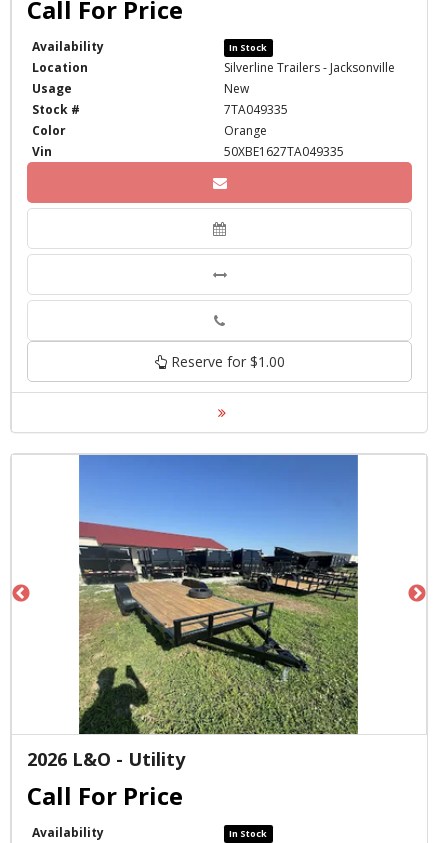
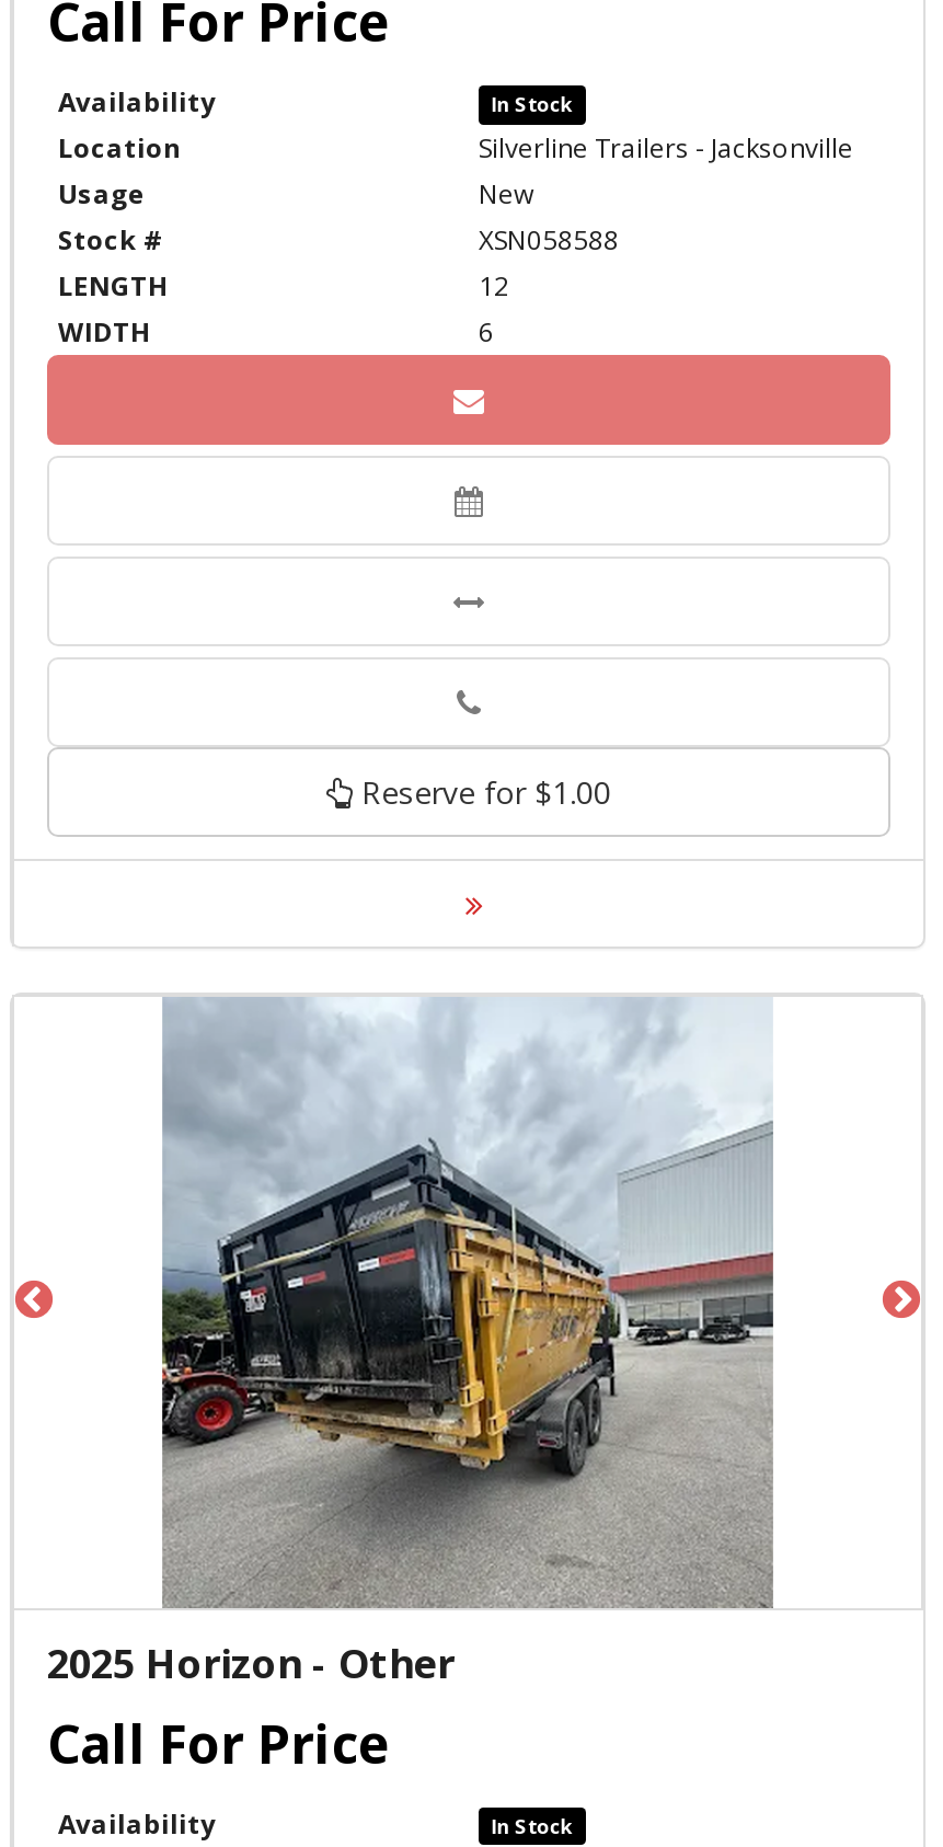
[32,101,344,160] 7TA049335 | Color | Orange | Vin | 50XBE1627TA049335 -> [58,221,619,350] XSN058588 | LENGTH | 12 | WIDTH | 6
[27,454,359,771] [image] | 2026 L&O - Utility -> [47,997,774,1689] [image] | 2025 Horizon - Other

